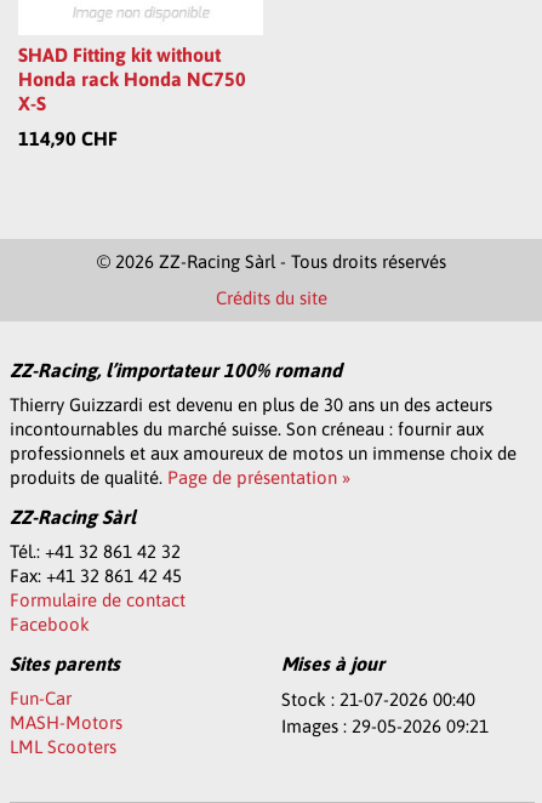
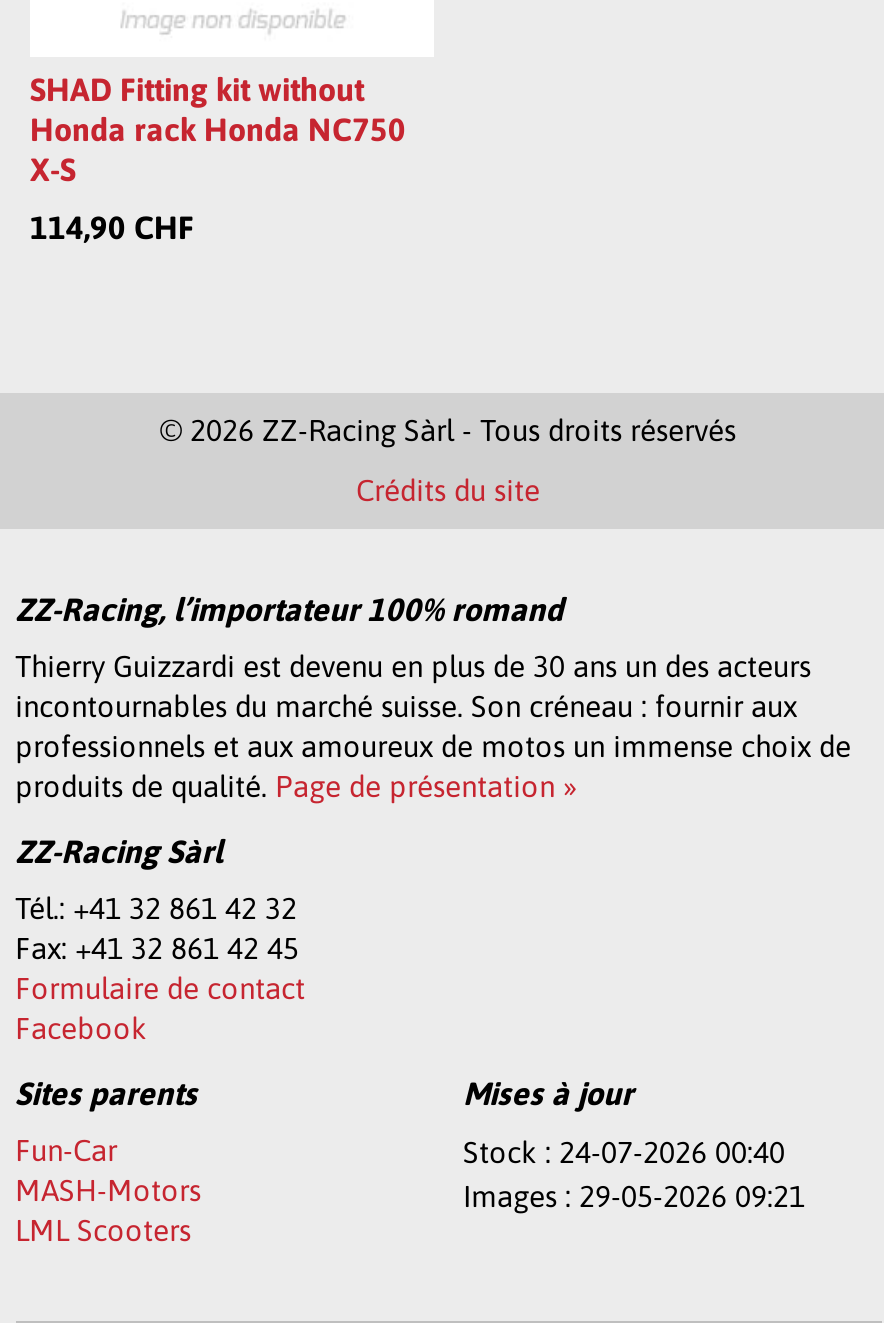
[281,689,475,710] Stock : 21-07-2026 00:40 -> [463,1135,785,1169] Stock : 24-07-2026 00:40

